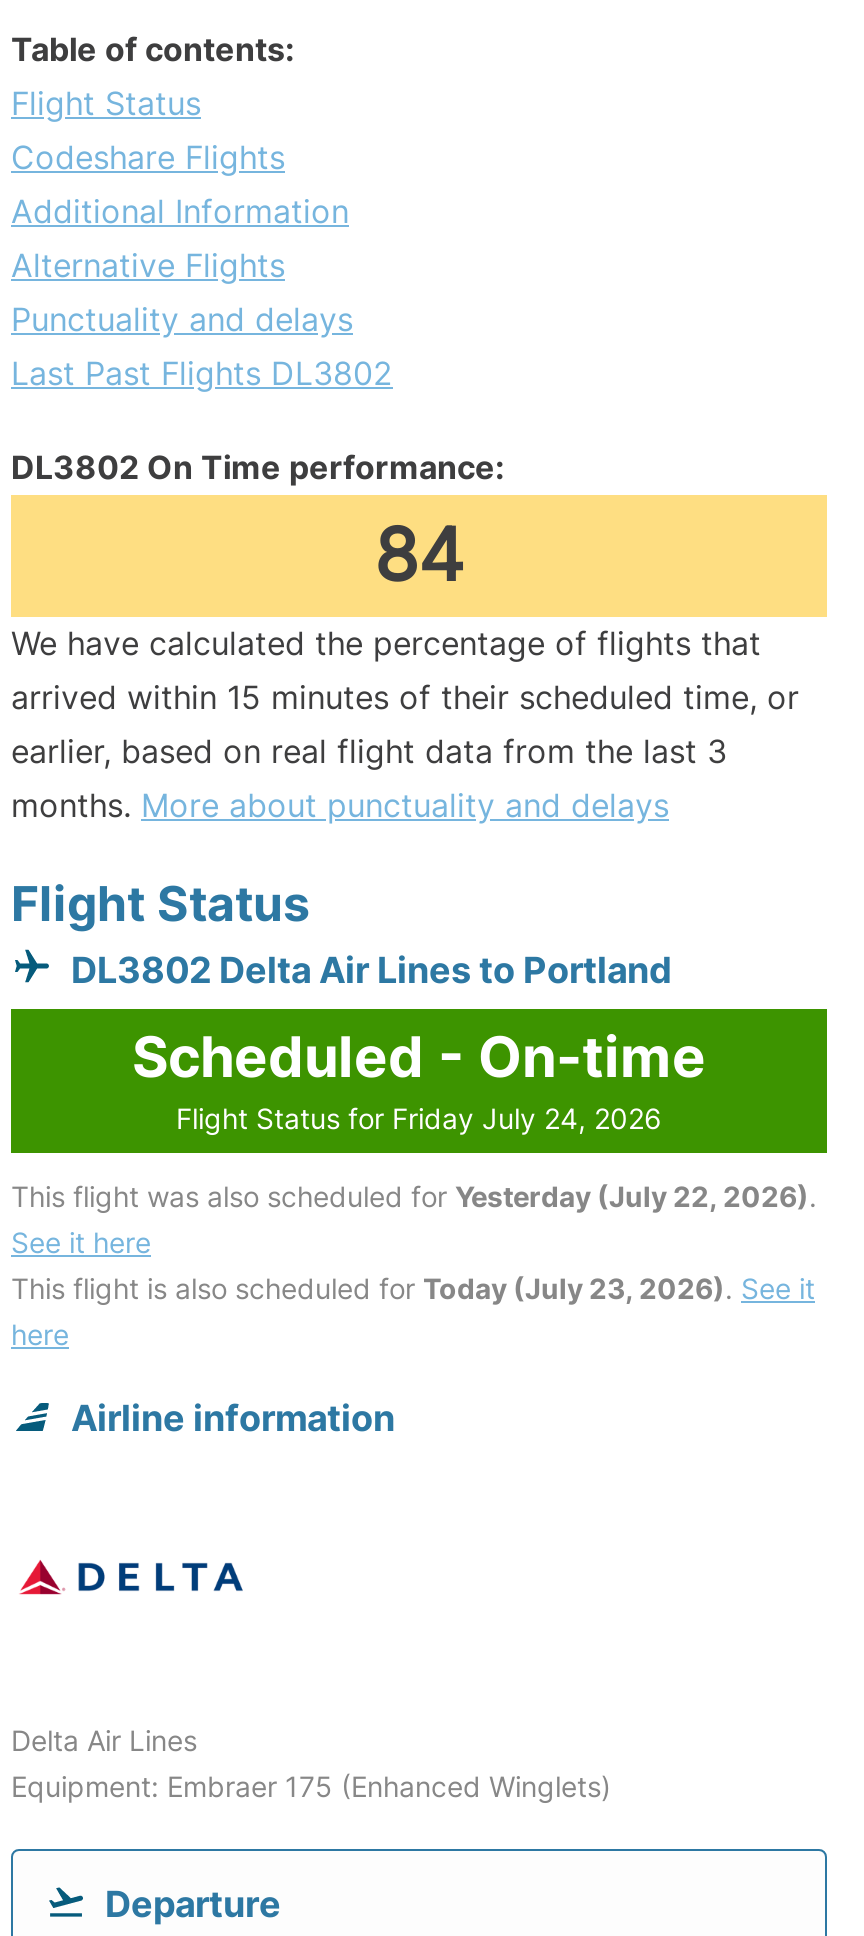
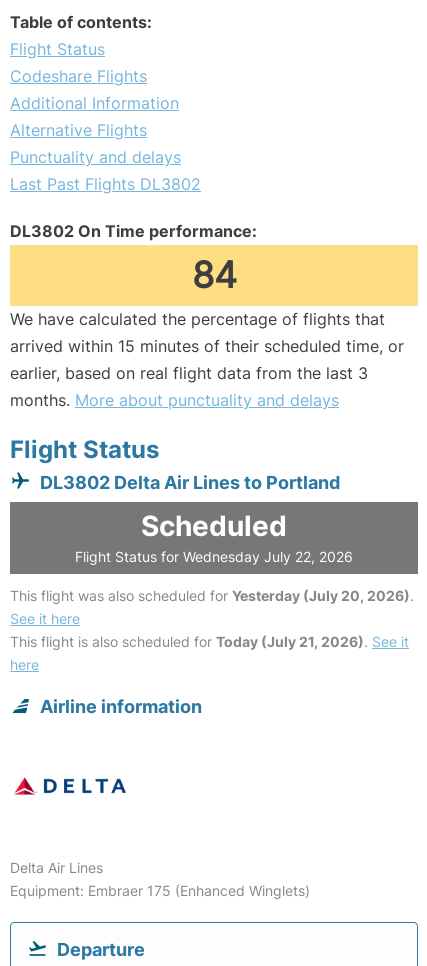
[132,1023,706,1135] Scheduled - On-time | Flight Status for Friday July 24, 2026 -> [75,509,353,565] Scheduled | Flight Status for Wednesday July 22, 2026
[11,1179,817,1213] This flight was also scheduled for Yesterday (July 22, 2026). -> [10,587,414,604] This flight was also scheduled for Yesterday (July 20, 2026).
[11,1271,815,1305] This flight is also scheduled for Today (July 23, 2026). See it -> [10,633,409,650] This flight is also scheduled for Today (July 21, 2026). See it

